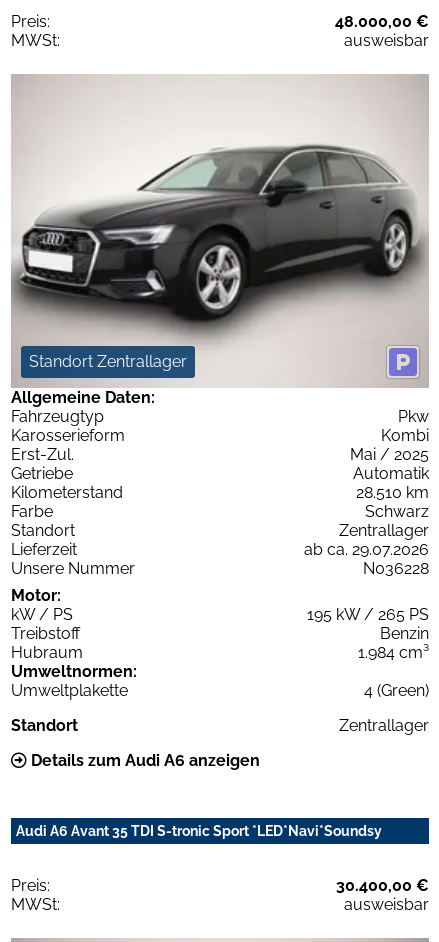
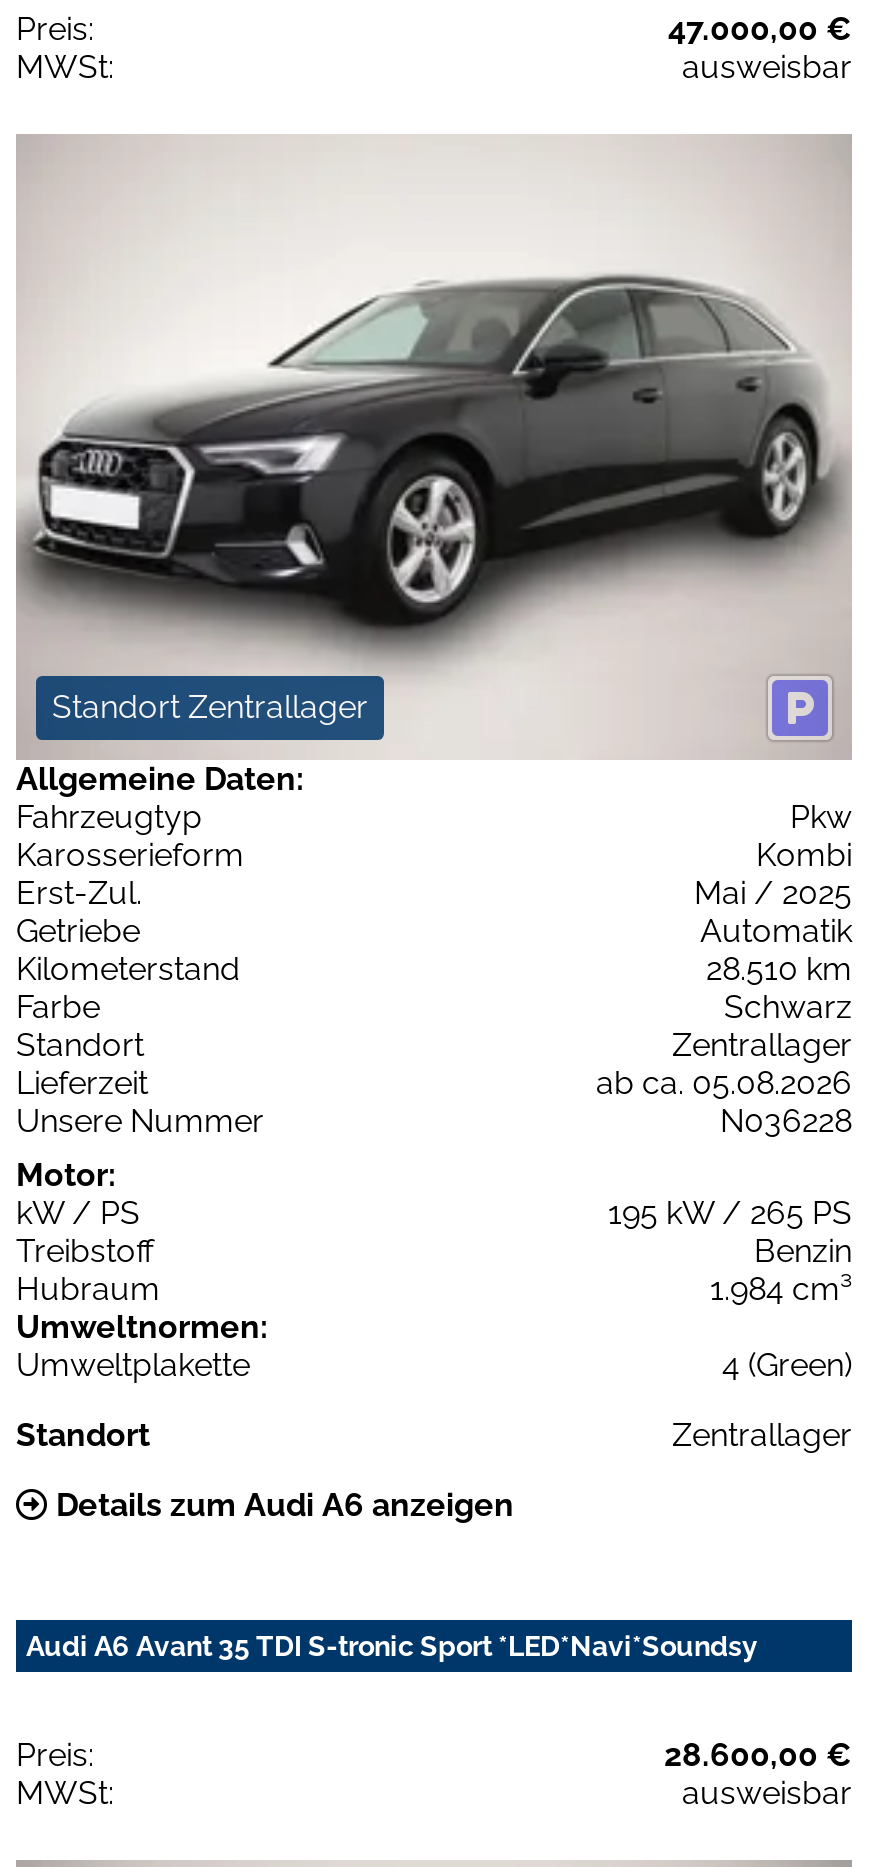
[335,12,429,31] 48.000,00 € -> [668,9,852,47] 47.000,00 €
[304,540,429,559] ab ca. 29.07.2026 -> [596,1064,852,1102] ab ca. 05.08.2026
[336,876,429,895] 30.400,00 € -> [664,1736,852,1774] 28.600,00 €

